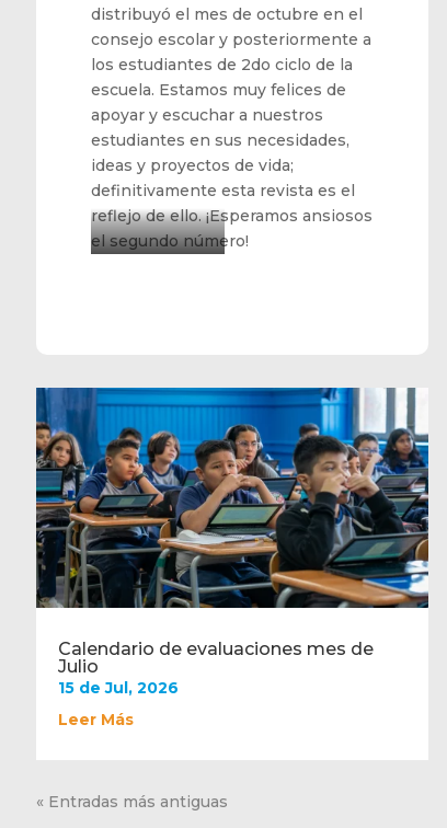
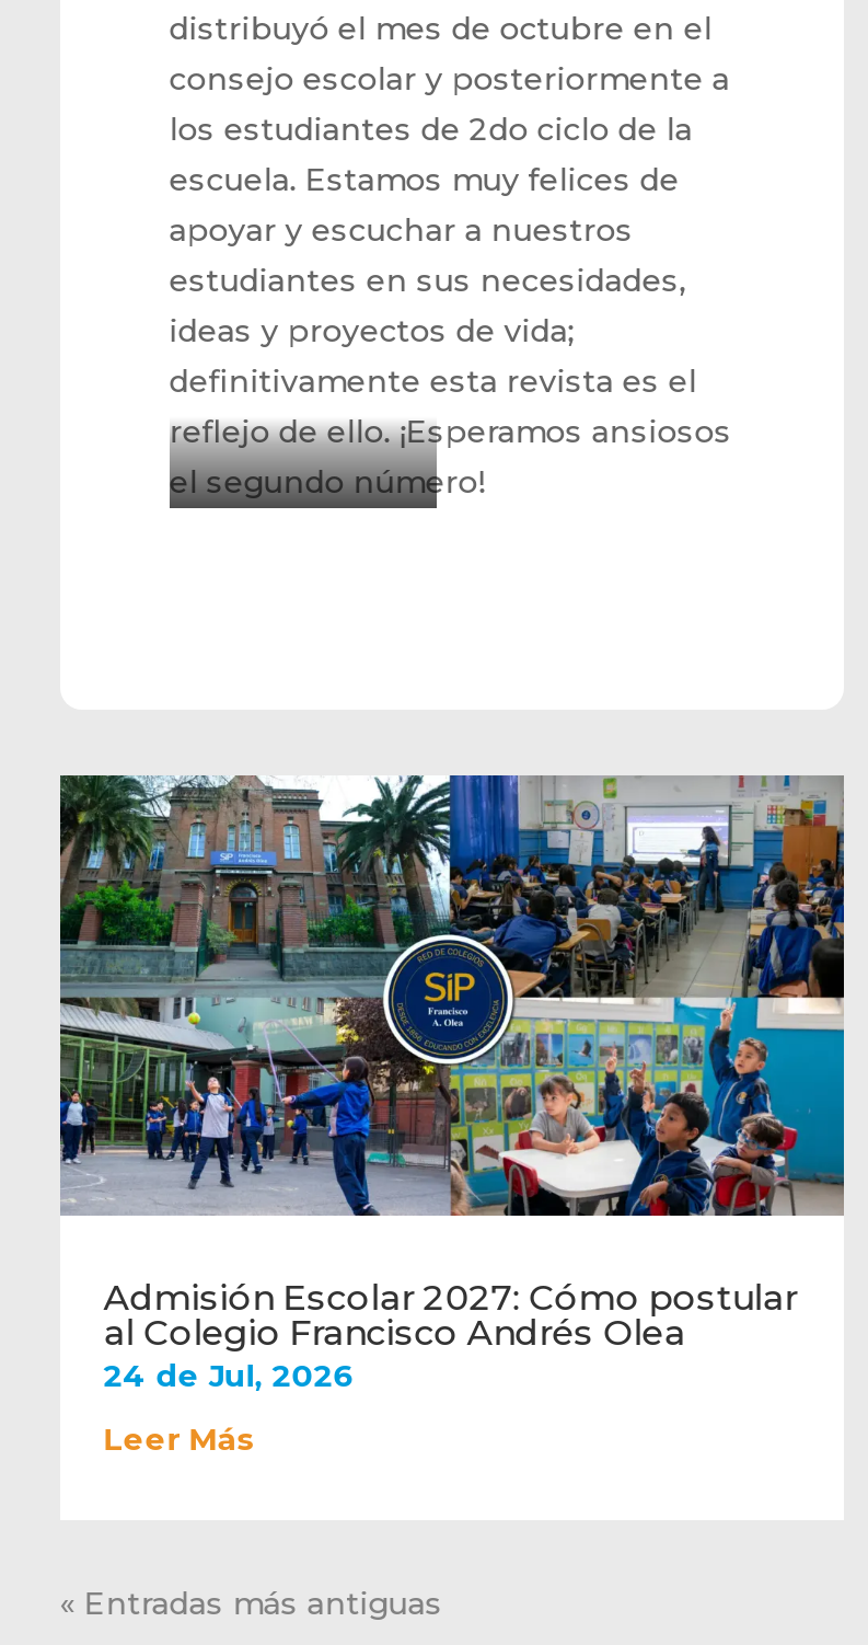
[35,387,429,698] [image] | Calendario de evaluaciones mes de | Julio | 15 de Jul, 2026 -> [58,773,846,1396] [image] | Admisión Escolar 2027: Cómo postular | al Colegio Francisco Andrés Olea | 24 de Jul, 2026

